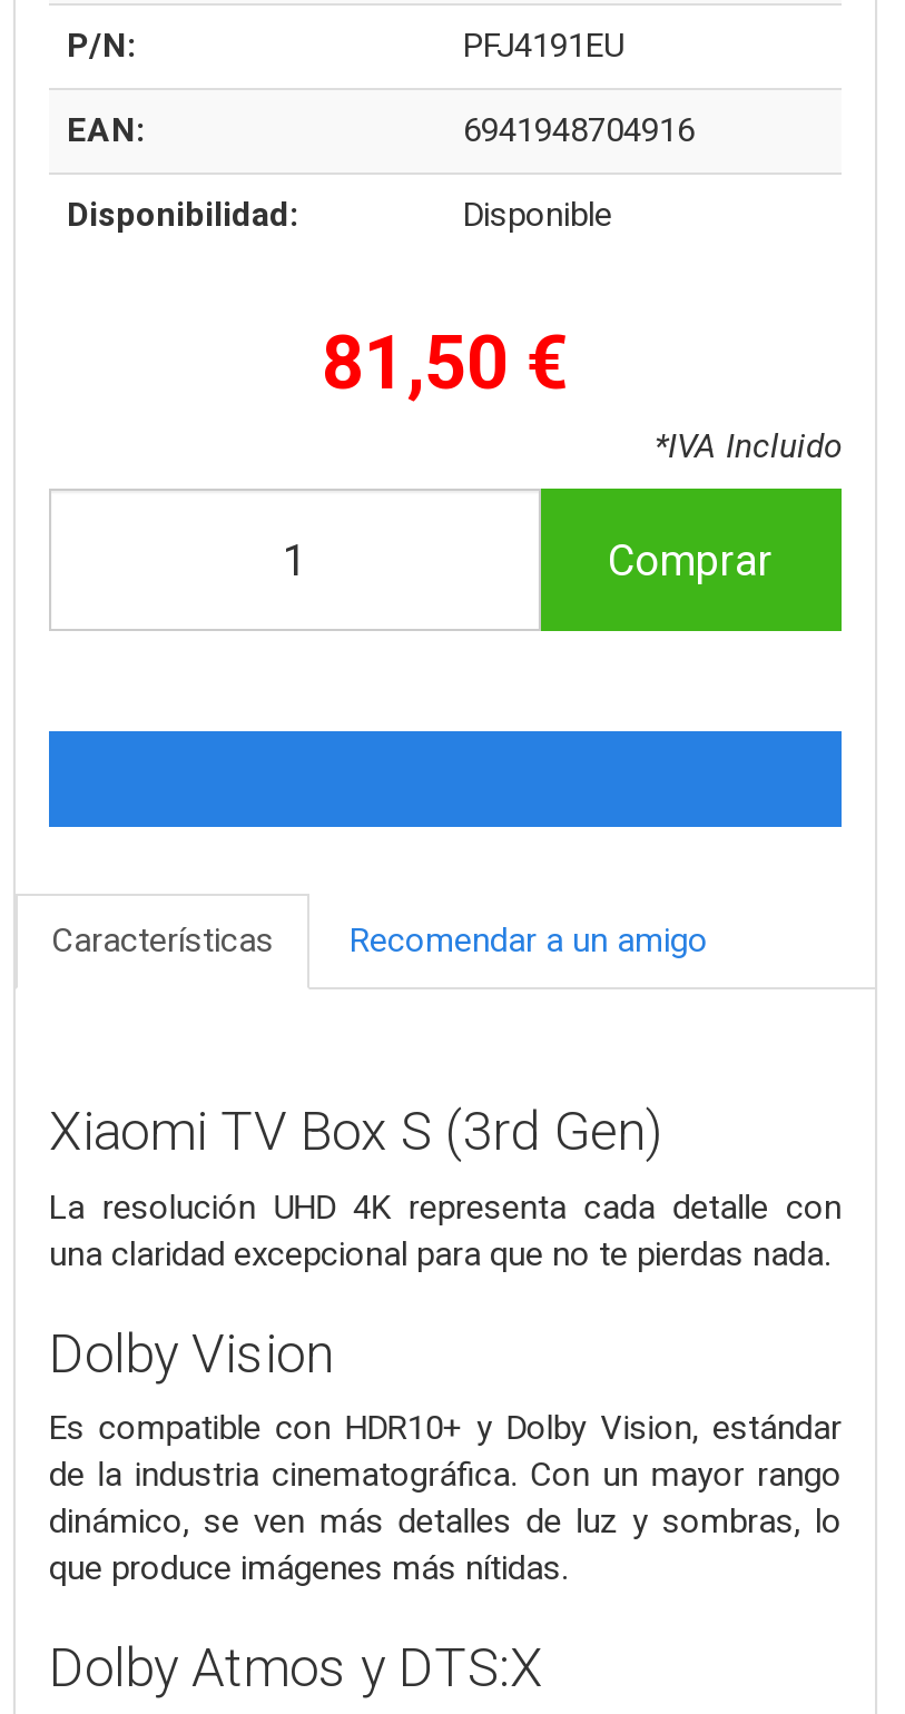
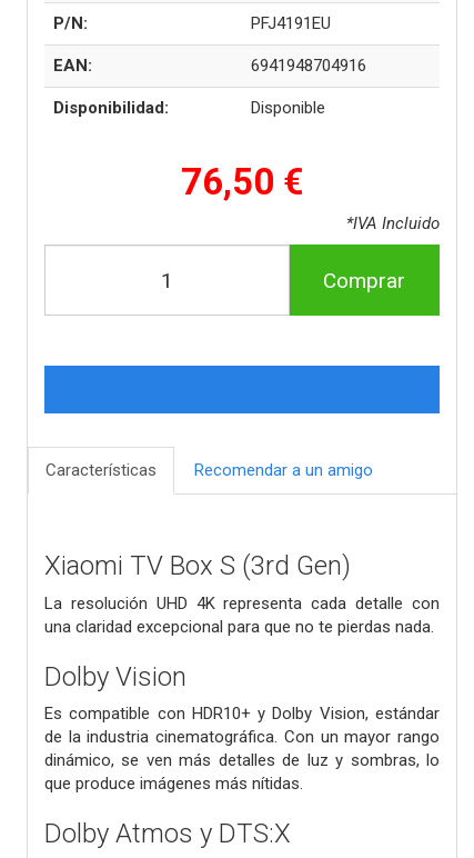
[322,320,569,407] 81,50 € -> [180,160,304,204] 76,50 €

